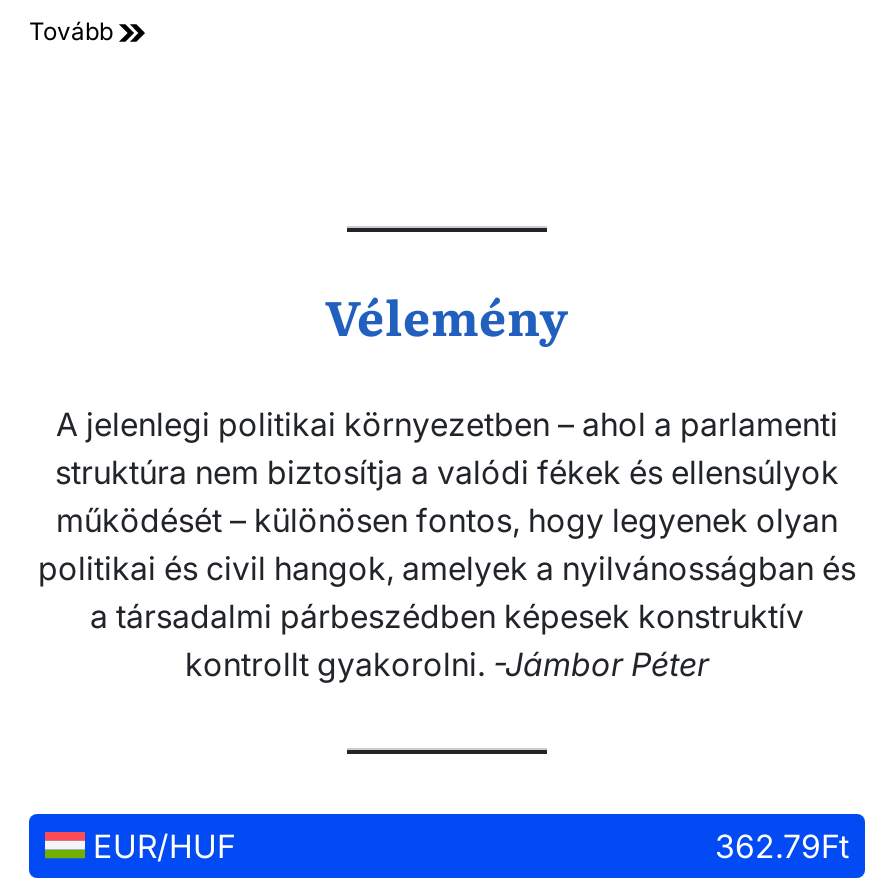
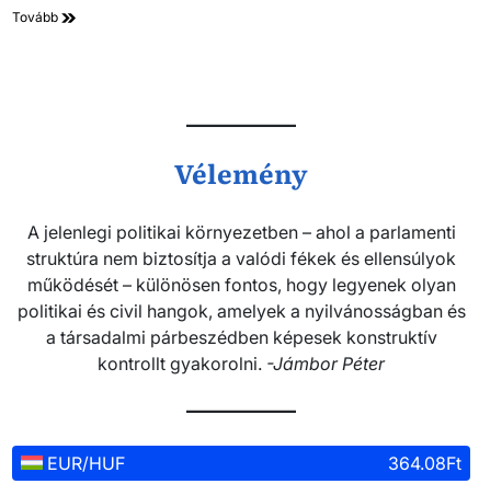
[715,826,849,866] 362.79Ft -> [388,452,461,474] 364.08Ft

